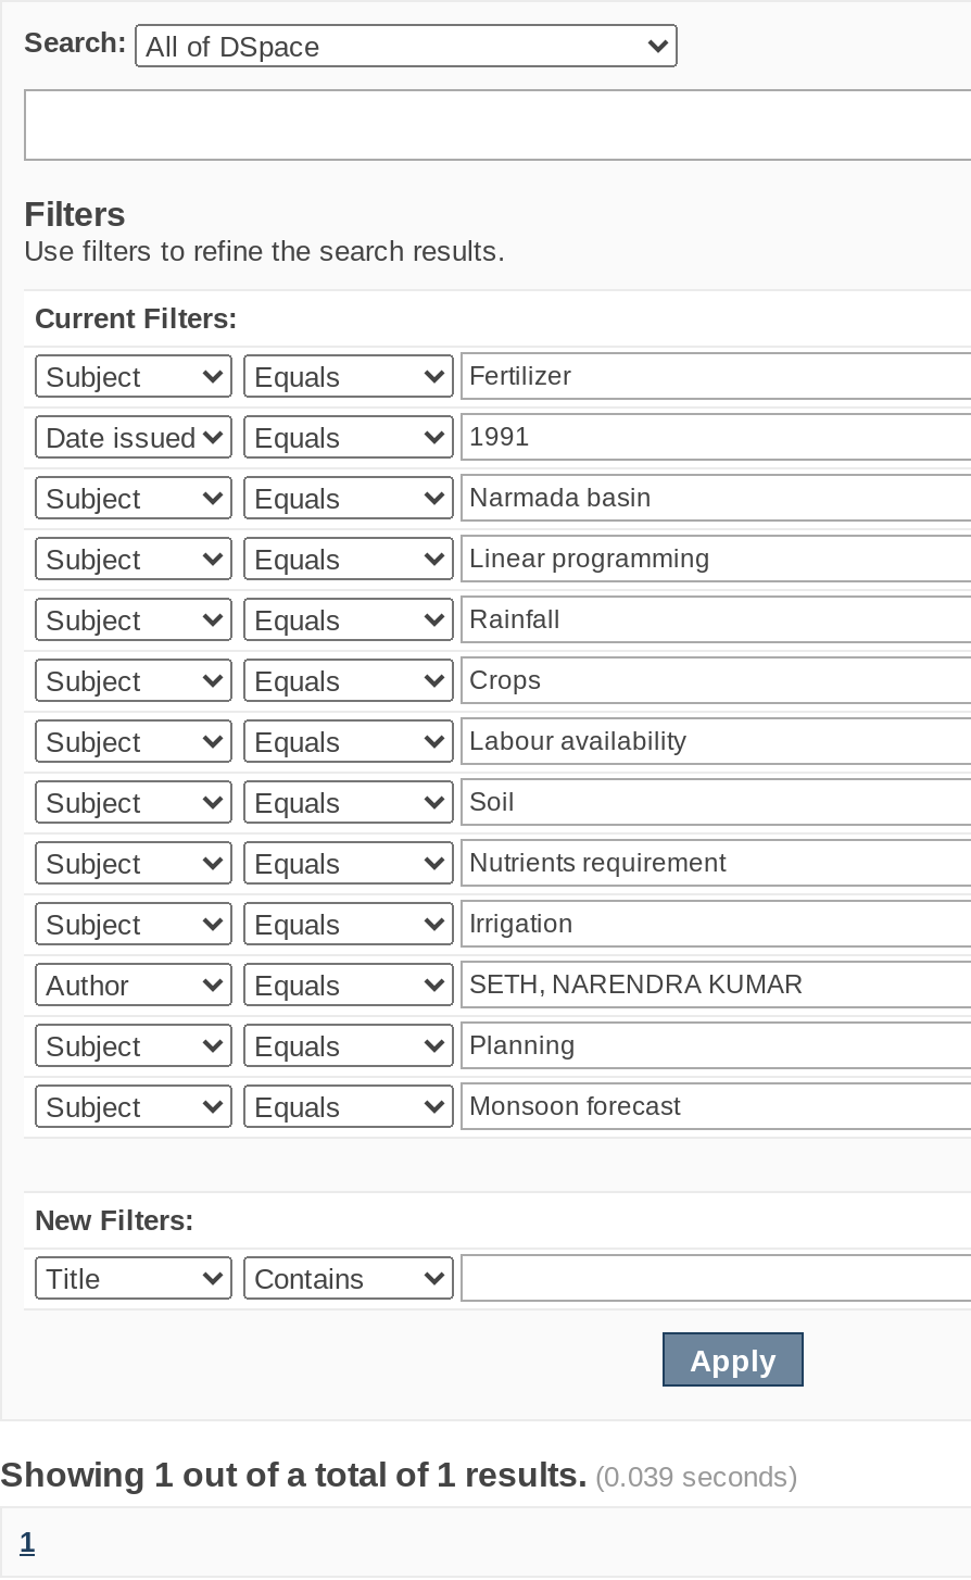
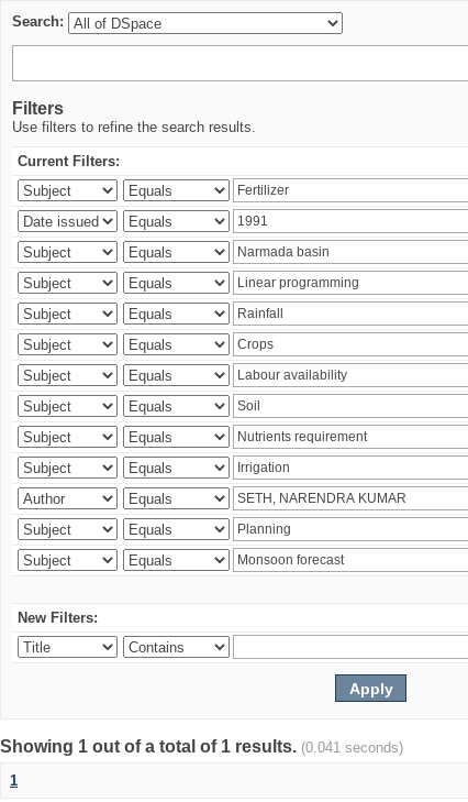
[0,1456,797,1493] Showing 1 out of a total of 1 results. (0.039 seconds) -> [0,737,403,756] Showing 1 out of a total of 1 results. (0.041 seconds)

